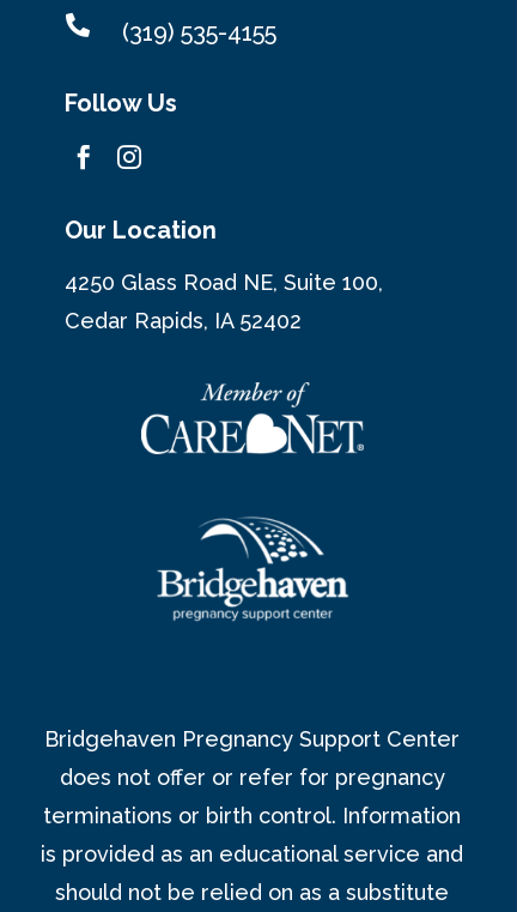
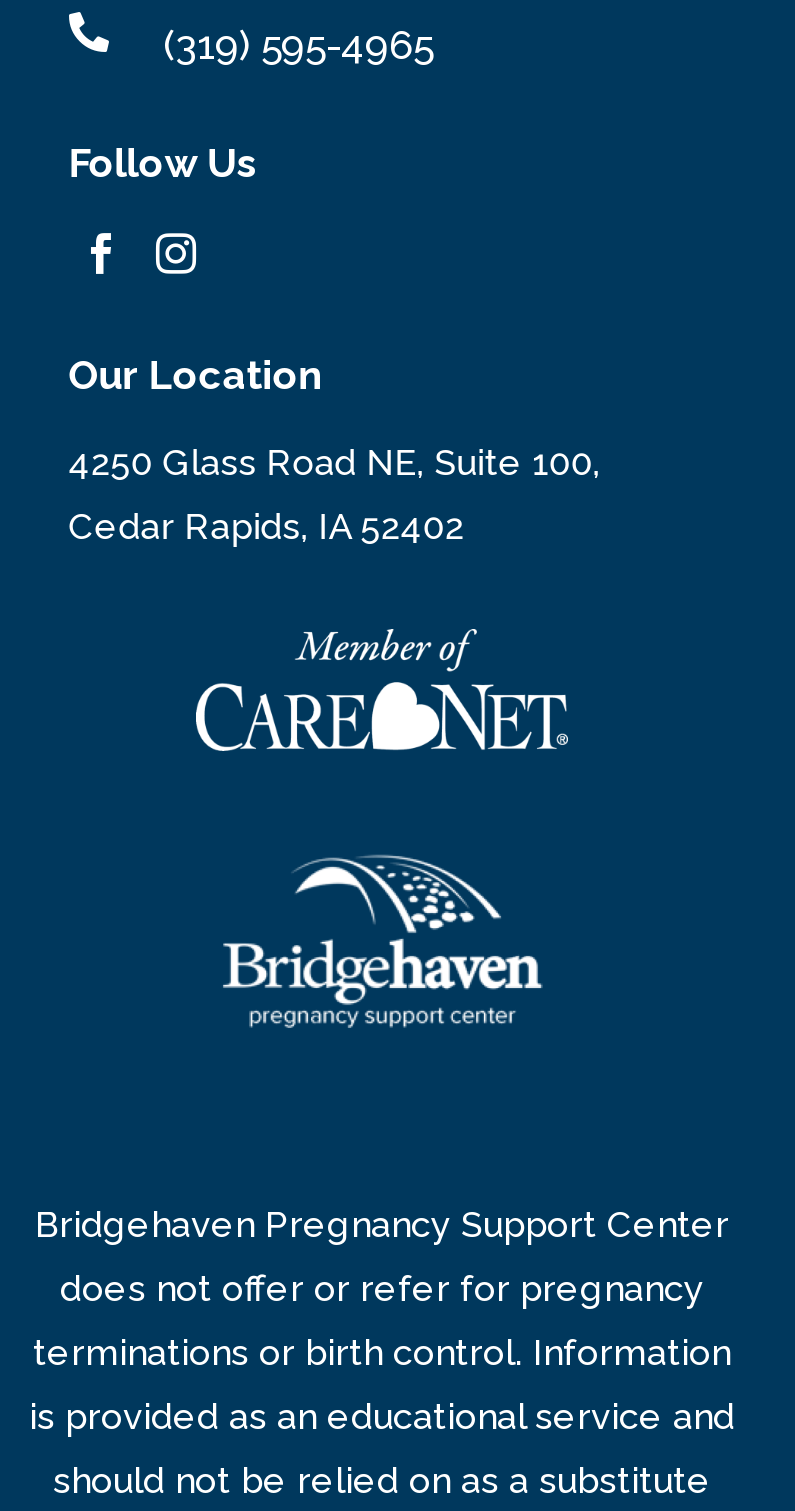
[121,18,276,47] (319) 535-4155 -> [163,22,433,70] (319) 595-4965

